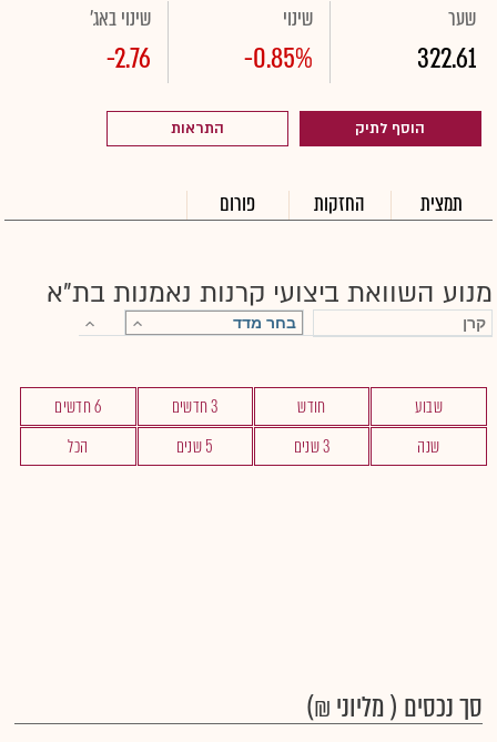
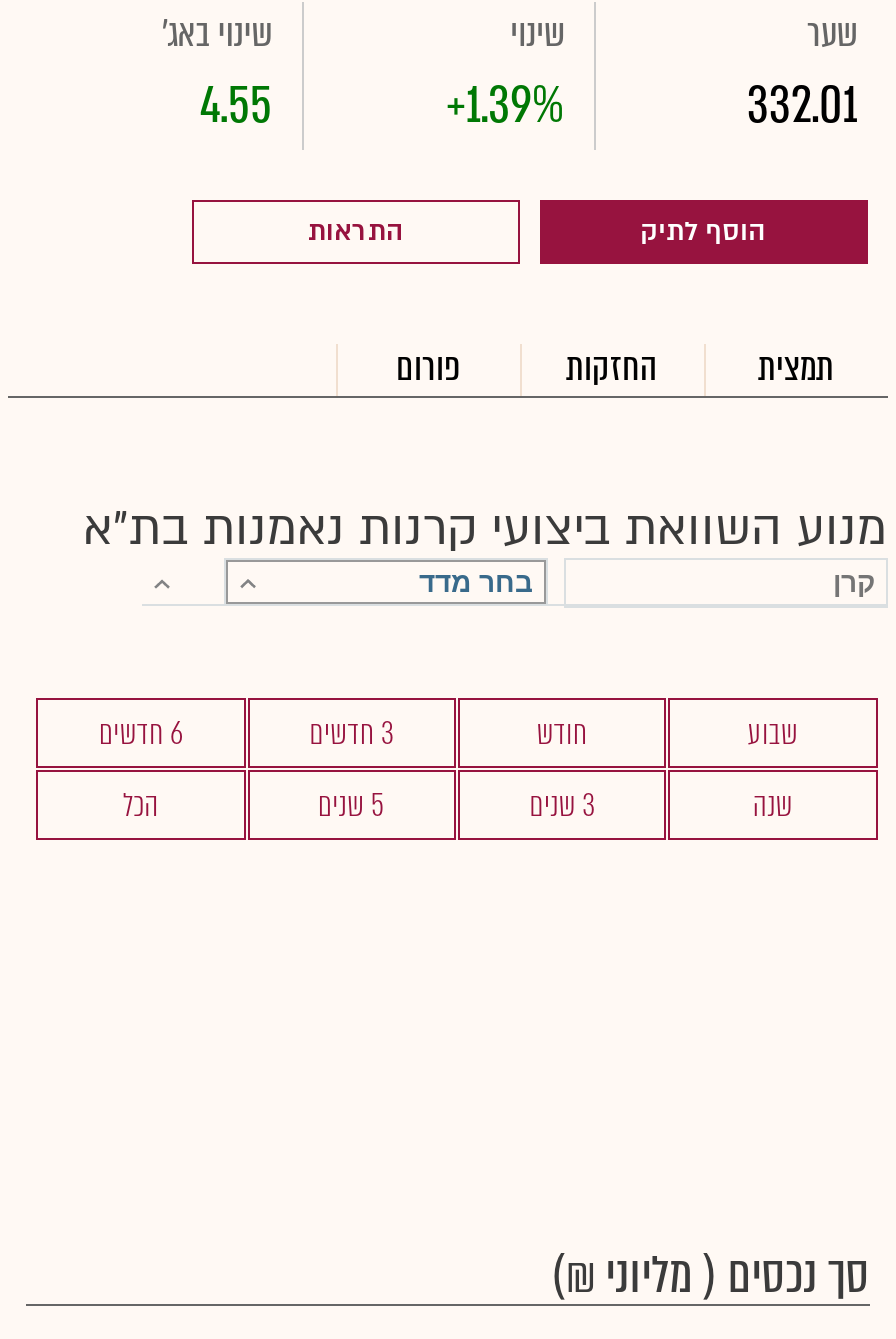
[106,39,151,79] -2.76 -> [200,70,272,142] 4.55
[244,39,313,79] -0.85% -> [446,70,564,142] +1.39%
[417,39,475,79] 322.61 -> [747,70,857,142] 332.01

